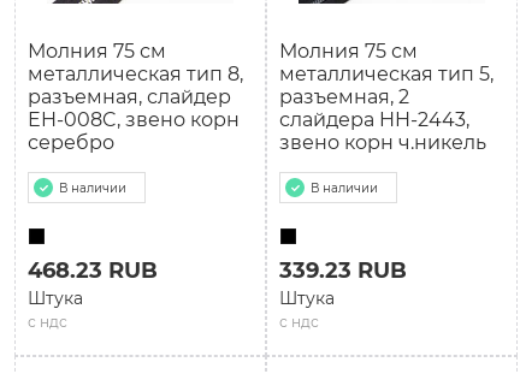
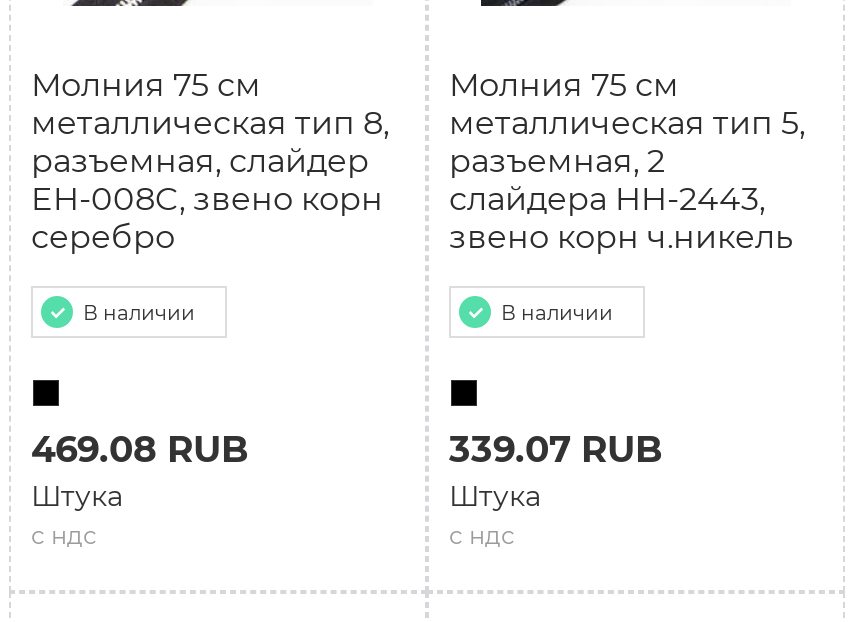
[28,257,158,284] 468.23 RUB -> [31,428,249,472] 469.08 RUB
[279,257,407,284] 339.23 RUB -> [449,428,663,472] 339.07 RUB

